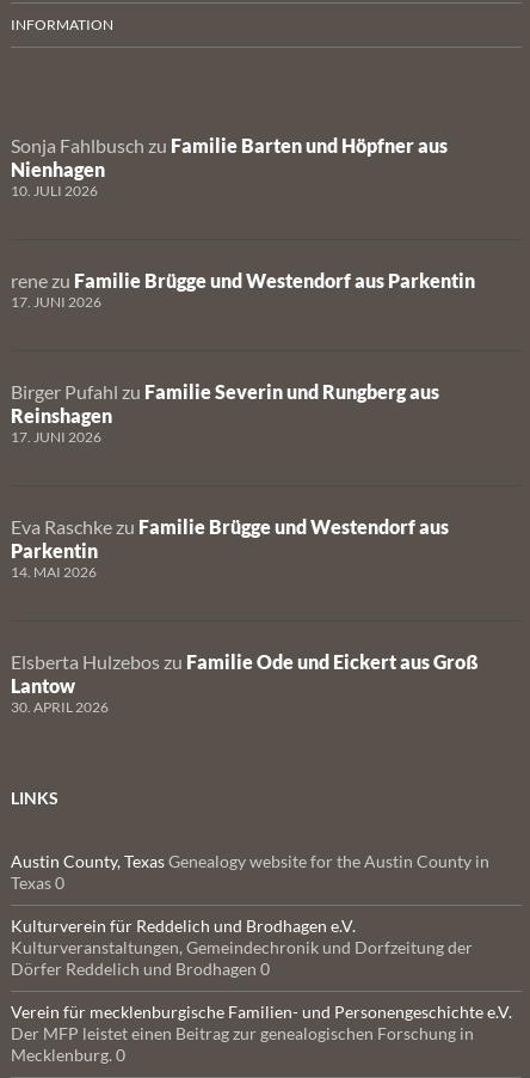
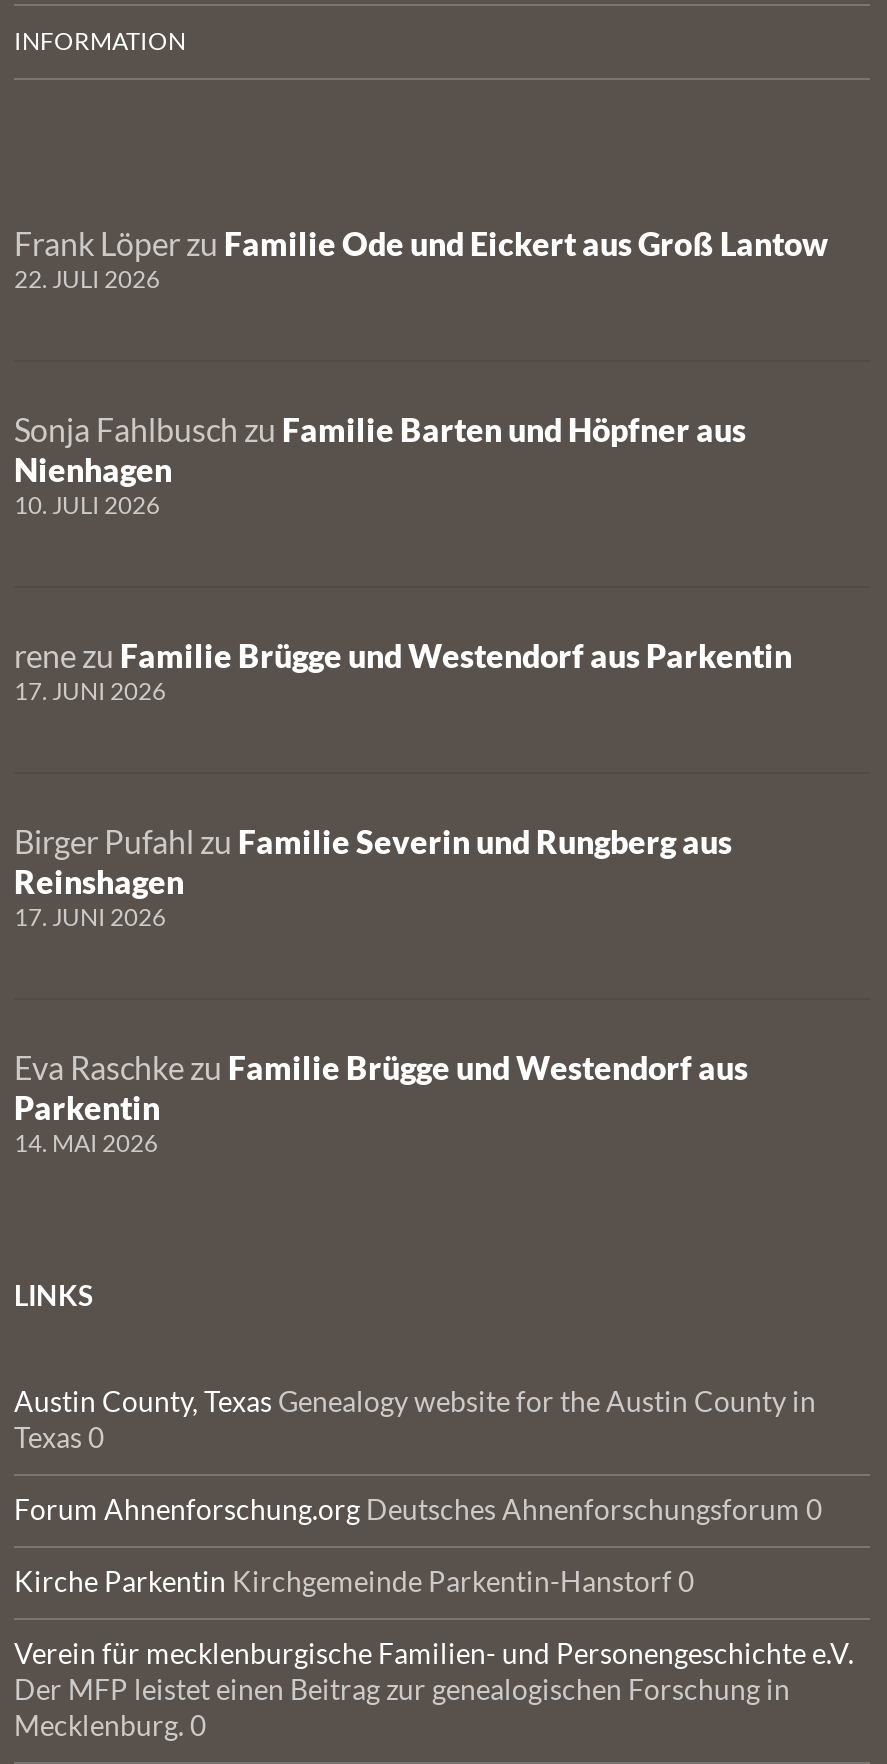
none -> [14,224,828,294] Frank Löper zu Familie Ode und Eickert aus Groß Lantow | 22. JULI 2026
moved [11,134,475,581] -> [14,410,792,1158]: Sonja Fahlbusch zu Familie Barten und Höpfner aus | Nienhagen | 10. JULI 2026 | ... | Parkentin | 14. MAI 2026
[11,650,479,716] Elsberta Hulzebos zu Familie Ode und Eickert aus Groß | Lantow | 30. APRIL 2026 -> none
[11,915,473,979] Kulturverein für Reddelich und Brodhagen e.V. | Kulturveranstaltungen, Gemeindechronik und Dorfzeitung der | Dörfer Reddelich und Brodhagen 0 -> [14,1492,822,1598] Forum Ahnenforschung.org Deutsches Ahnenforschungsforum 0 | Kirche Parkentin Kirchgemeinde Parkentin-Hanstorf 0

